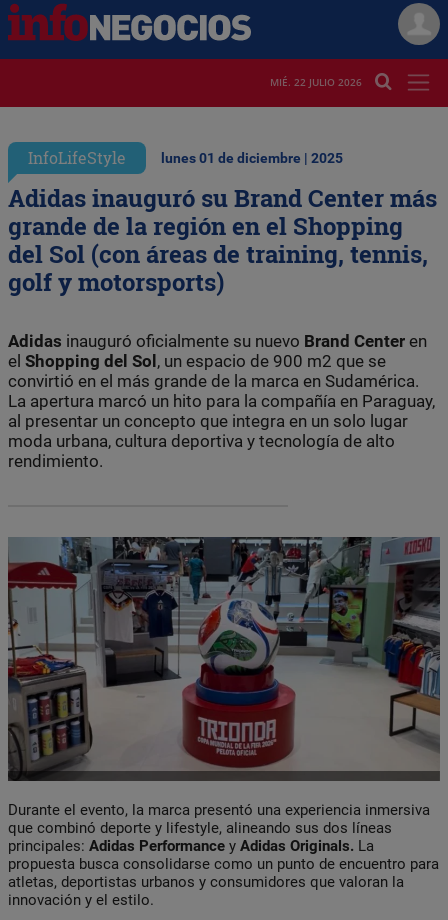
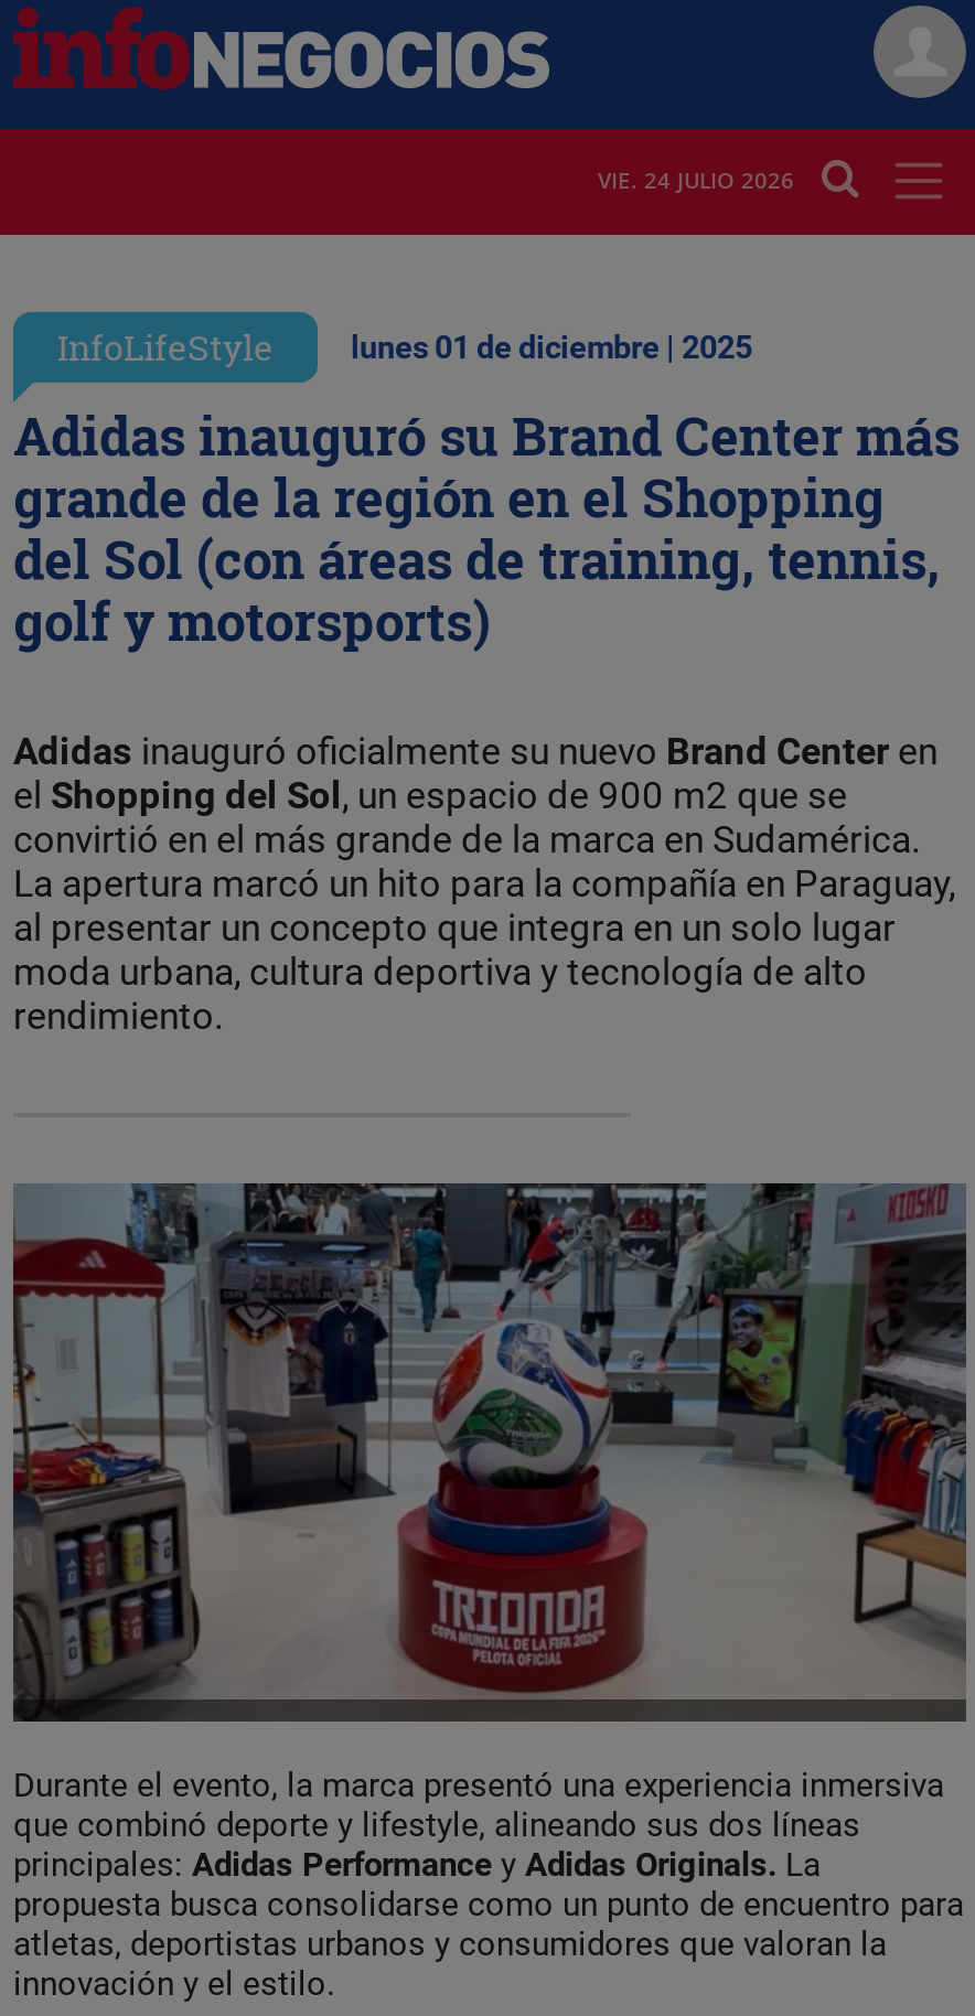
[270,75,362,89] MIÉ. 22 JULIO 2026 -> [598,165,794,196] VIE. 24 JULIO 2026

